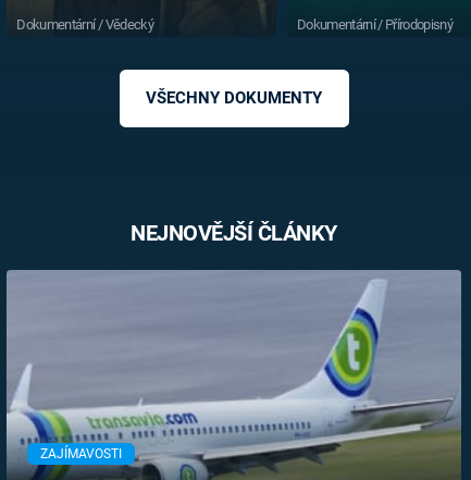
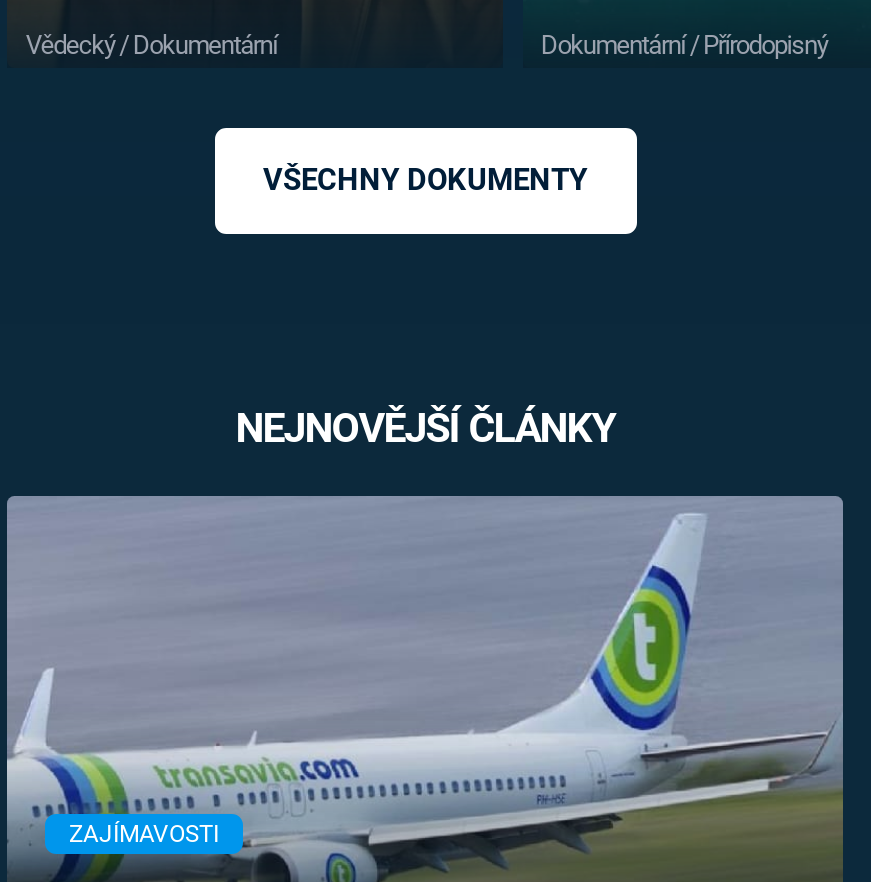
[17,17,153,33] Dokumentární / Vědecký -> [26,31,277,61] Vědecký / Dokumentární

